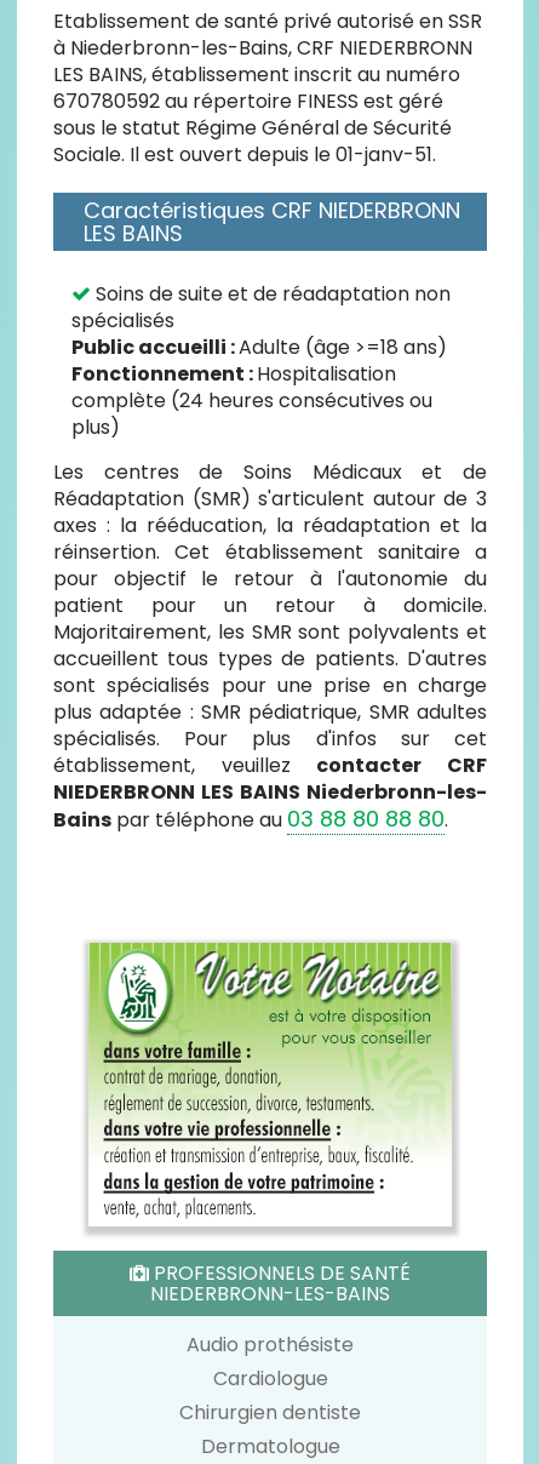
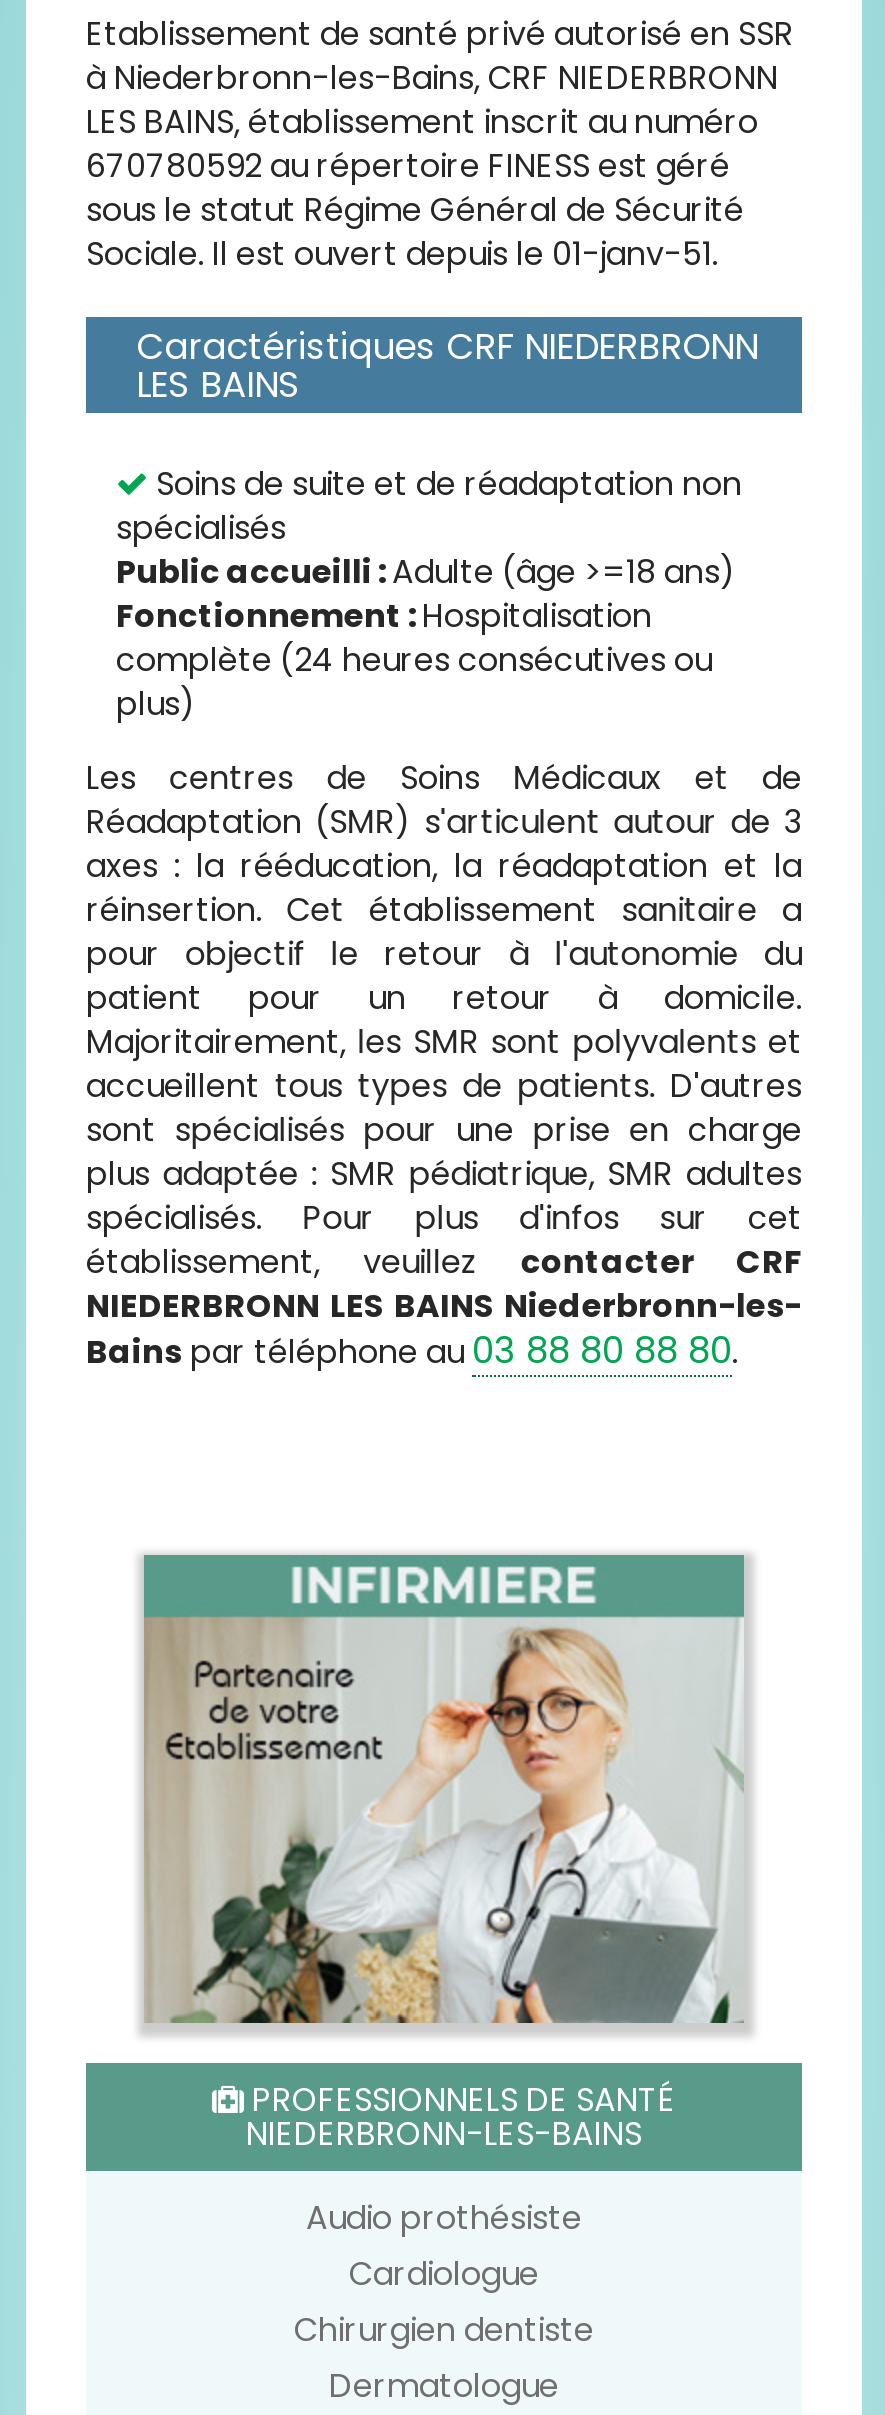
[88,942,453,1228] [image] -> [142,1553,746,2025] [image]

